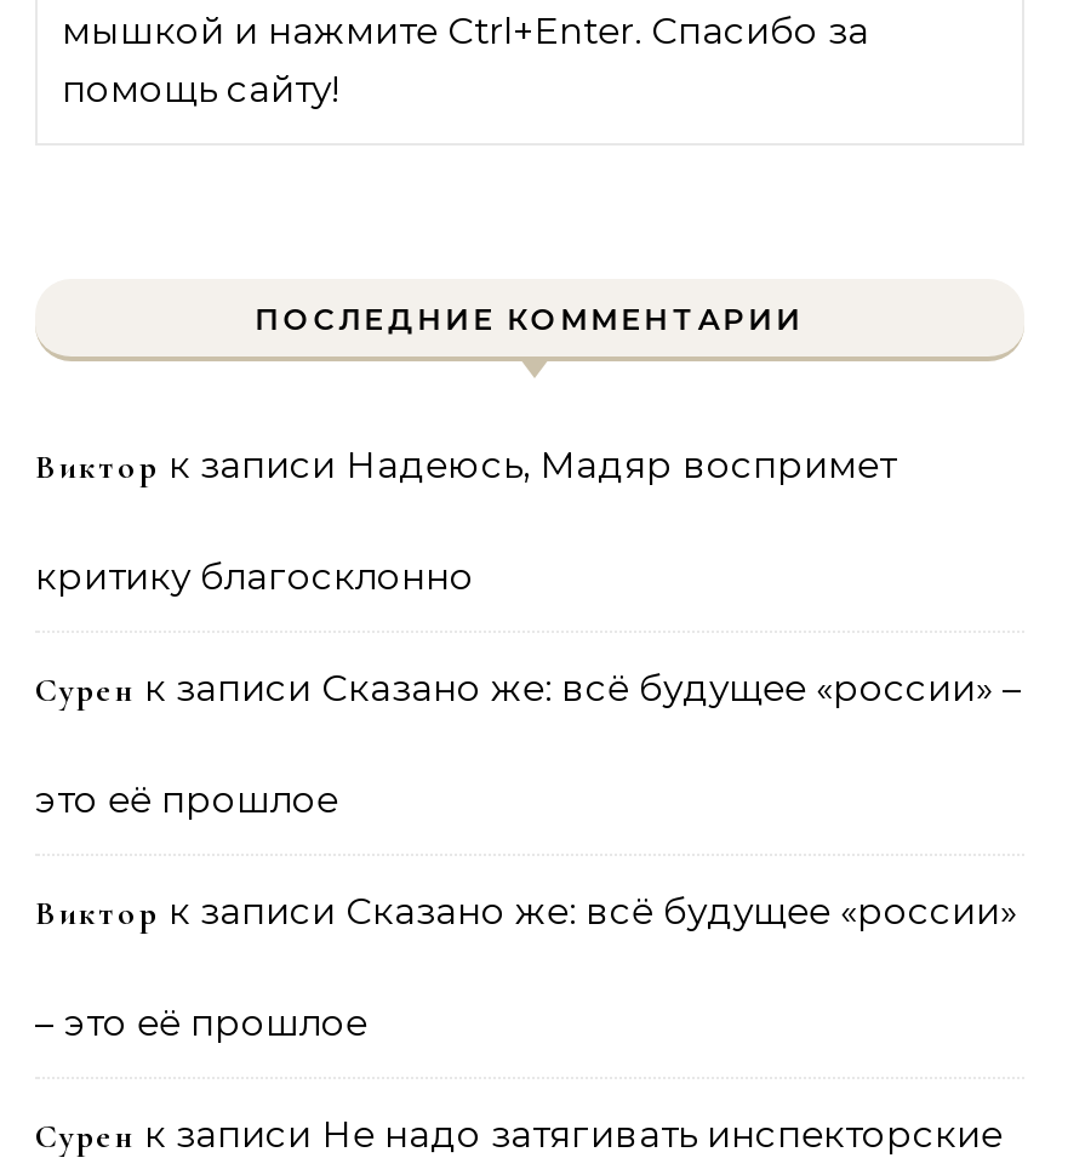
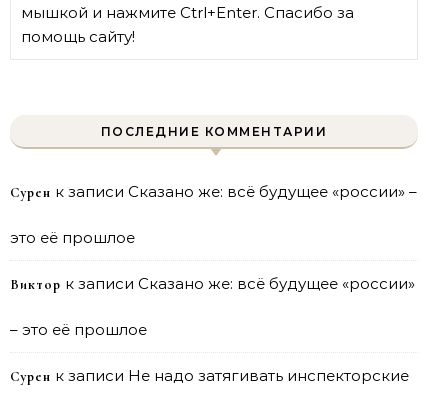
[35,441,896,599] Виктор к записи Надеюсь, Мадяр воспримет | критику благосклонно -> none

